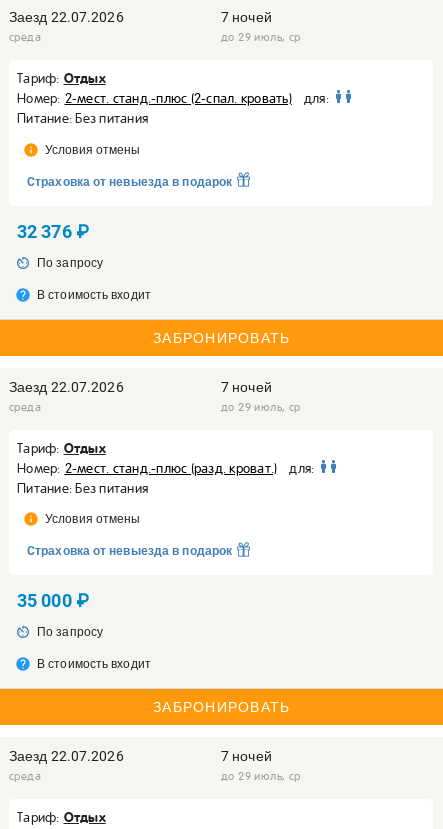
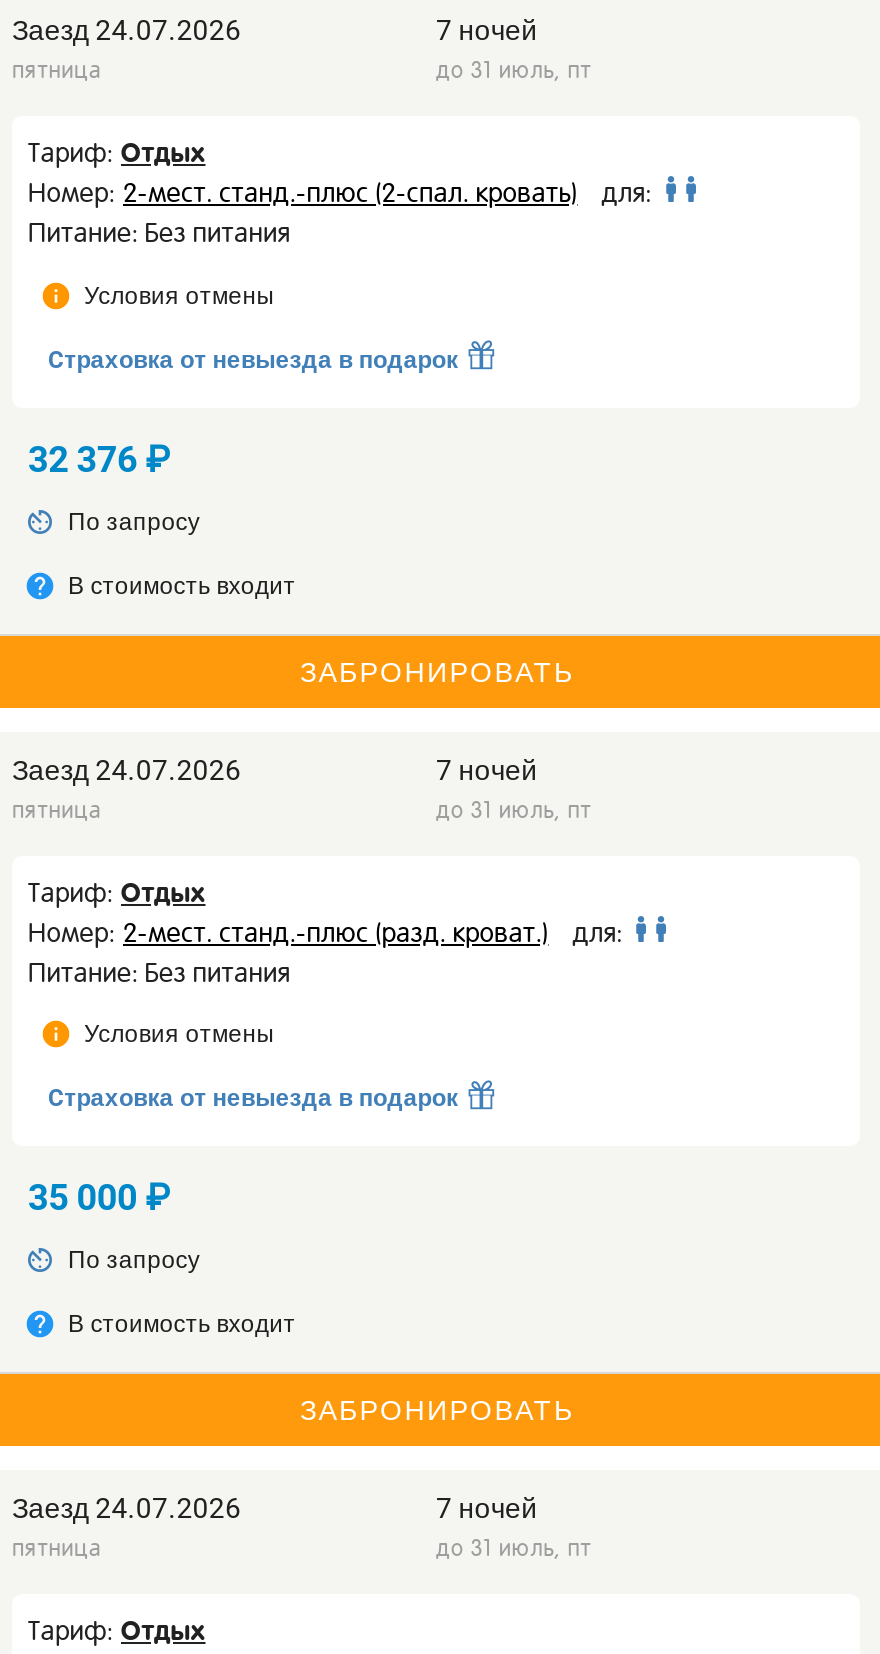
[9,9,124,44] Заезд 22.07.2026 | среда -> [12,15,241,85] Заезд 24.07.2026 | пятница
[221,31,301,44] до 29 июль, ср -> [436,59,591,85] до 31 июль, пт
[9,379,124,414] Заезд 22.07.2026 | среда -> [12,754,241,824] Заезд 24.07.2026 | пятница
[221,401,301,414] до 29 июль, ср -> [436,798,591,824] до 31 июль, пт
[9,748,124,783] Заезд 22.07.2026 | среда -> [12,1493,241,1563] Заезд 24.07.2026 | пятница
[221,770,301,783] до 29 июль, ср -> [436,1537,591,1563] до 31 июль, пт

